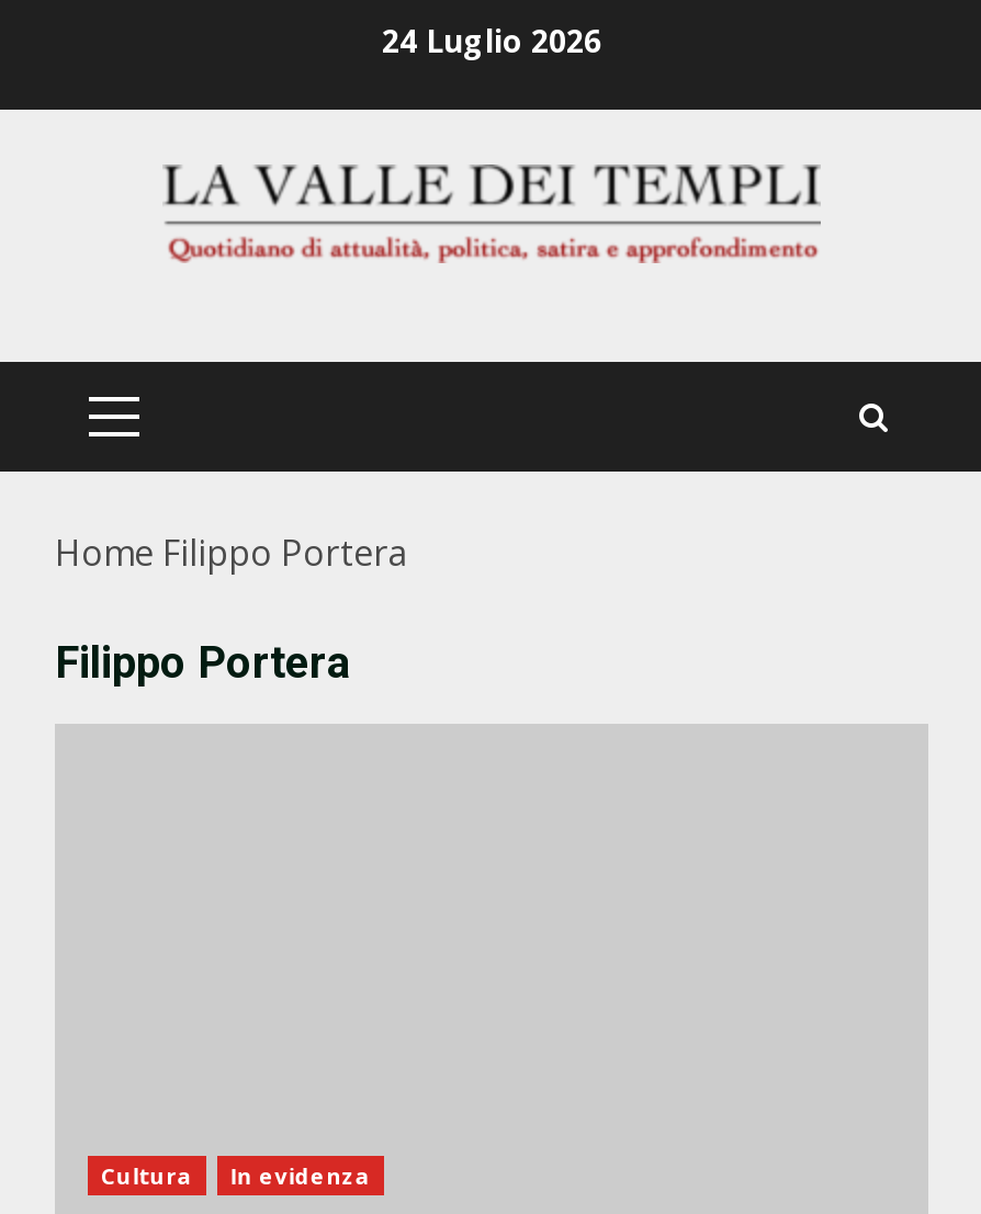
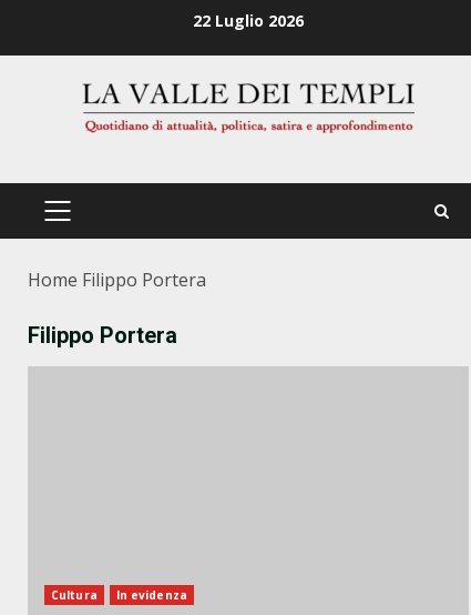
[382,19,601,60] 24 Luglio 2026 -> [193,9,304,31] 22 Luglio 2026

